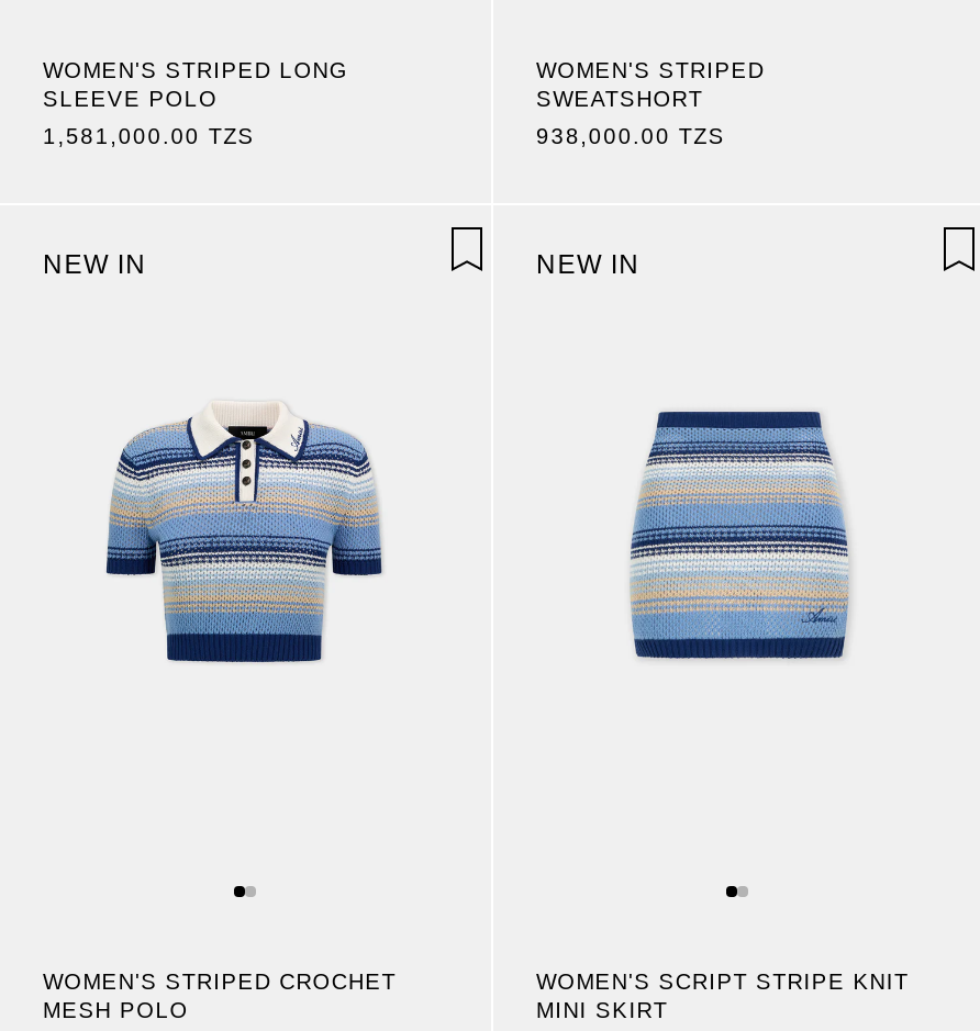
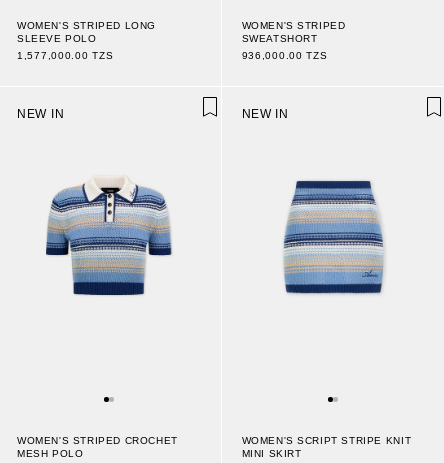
[43,124,255,148] 1,581,000.00 TZS -> [17,50,113,61] 1,577,000.00 TZS
[536,124,725,148] 938,000.00 TZS -> [241,50,328,61] 936,000.00 TZS

